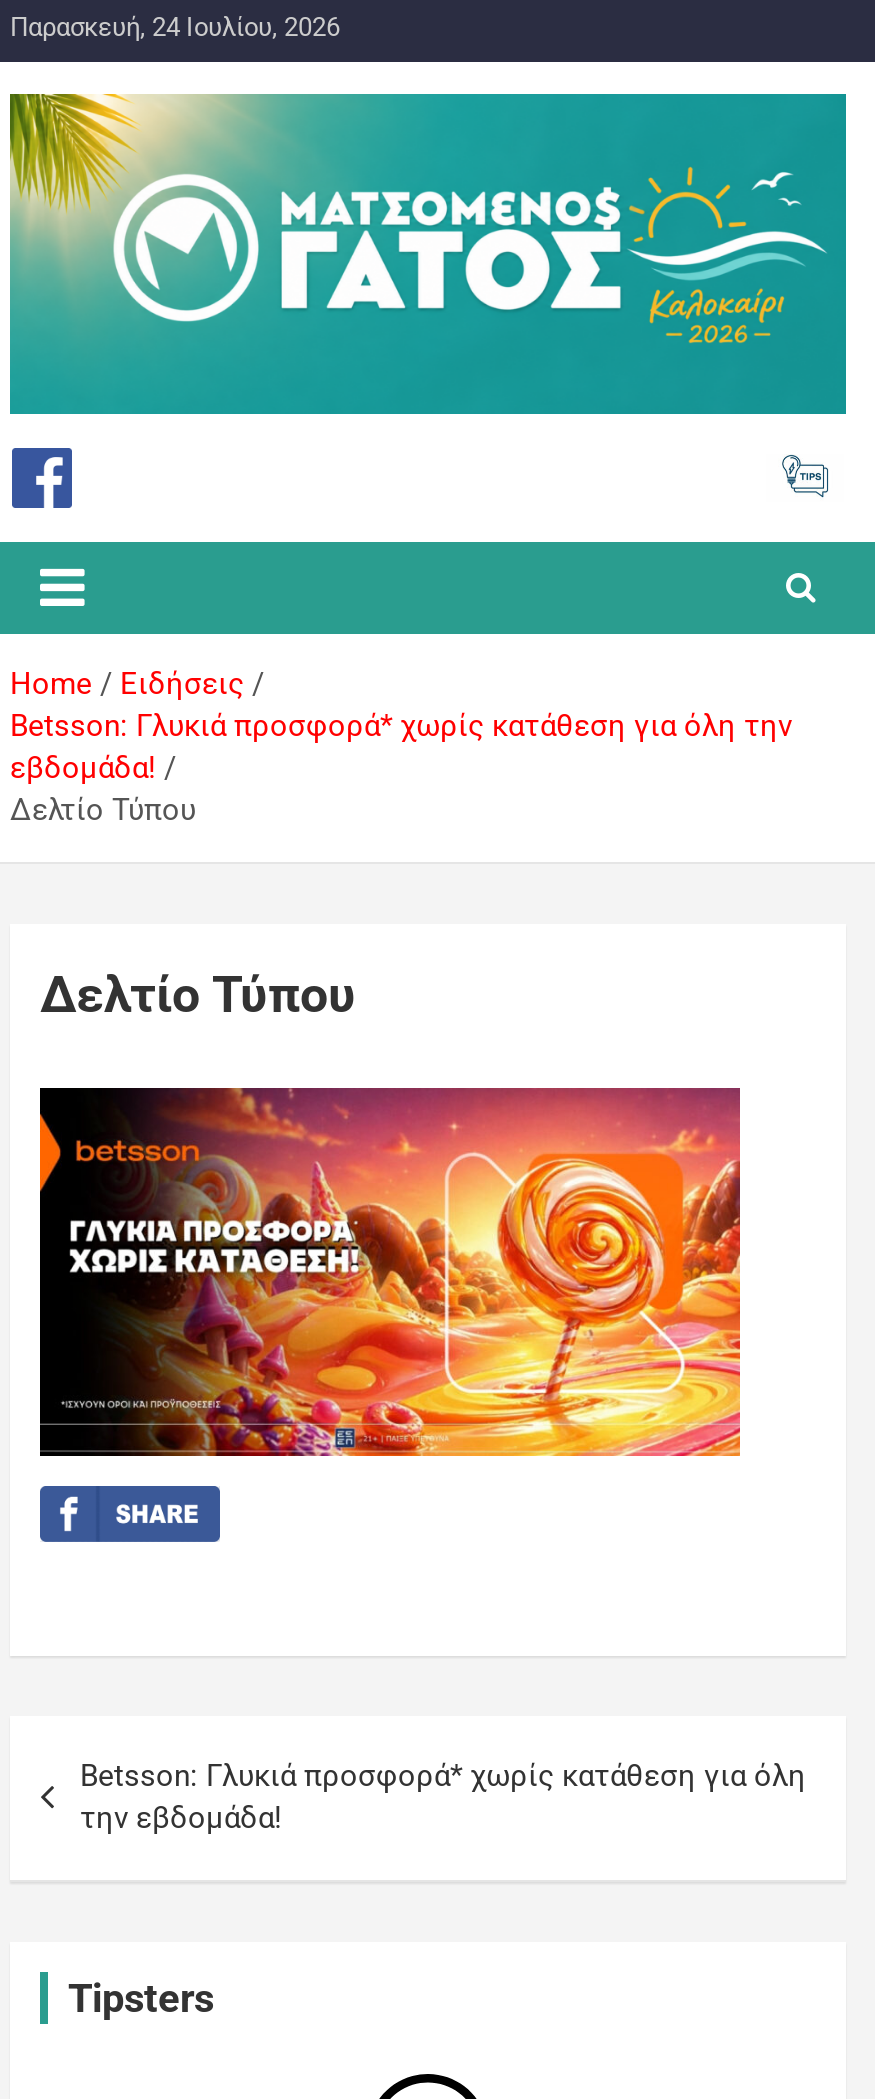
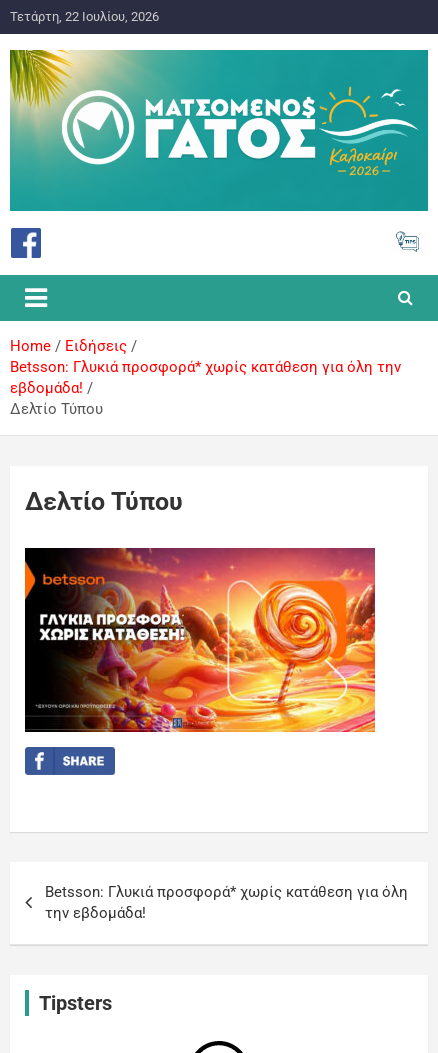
[10,12,340,42] Παρασκευή, 24 Ιουλίου, 2026 -> [10,9,159,24] Τετάρτη, 22 Ιουλίου, 2026

